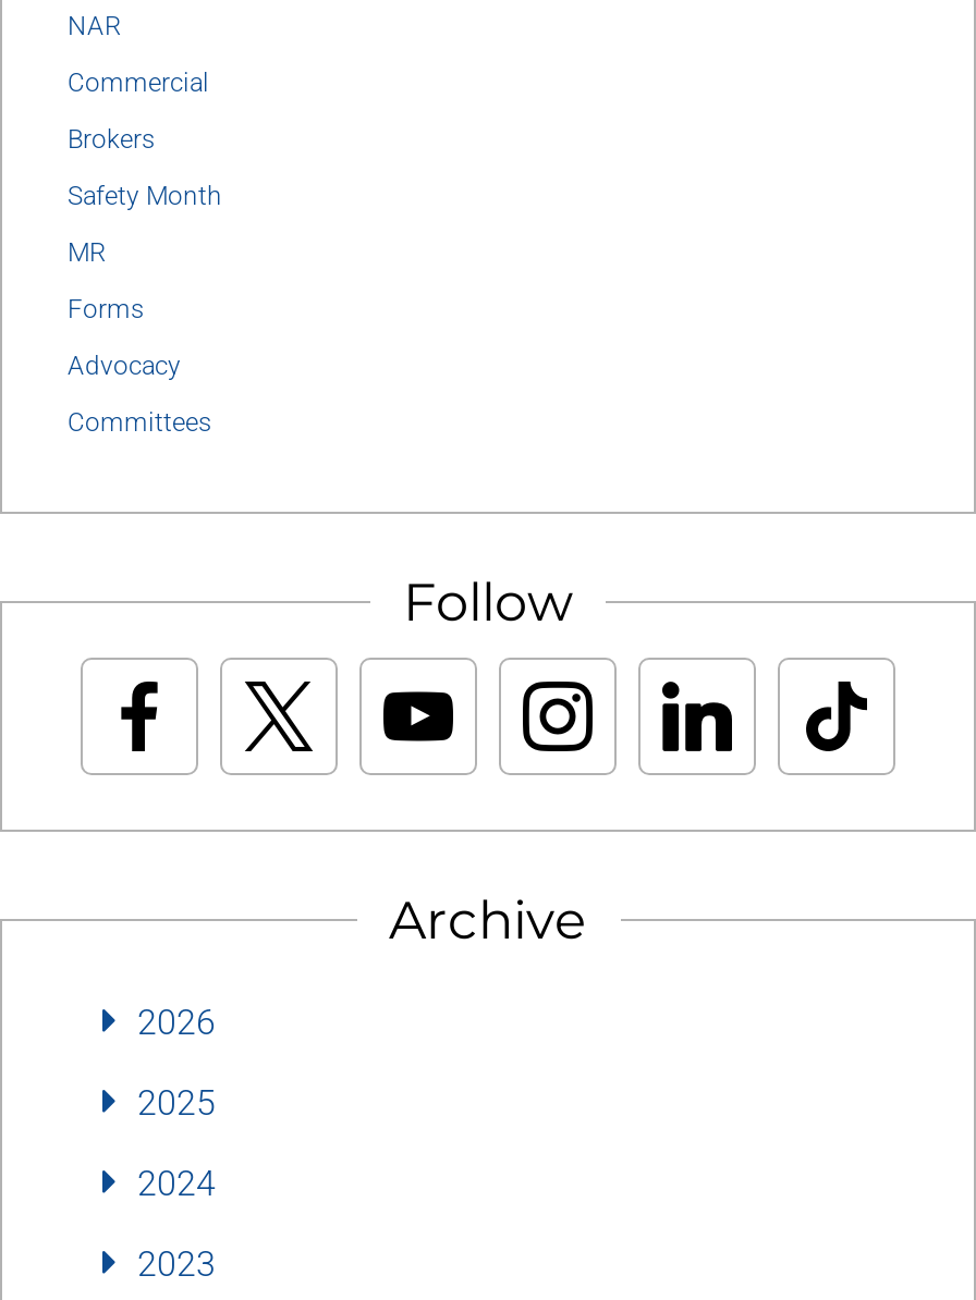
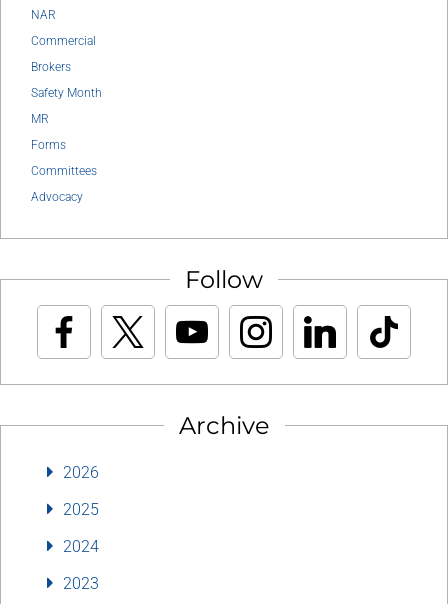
moved [68,350,181,381] -> [31,190,83,204]: Advocacy
moved [68,407,211,437] -> [31,164,97,178]: Committees

